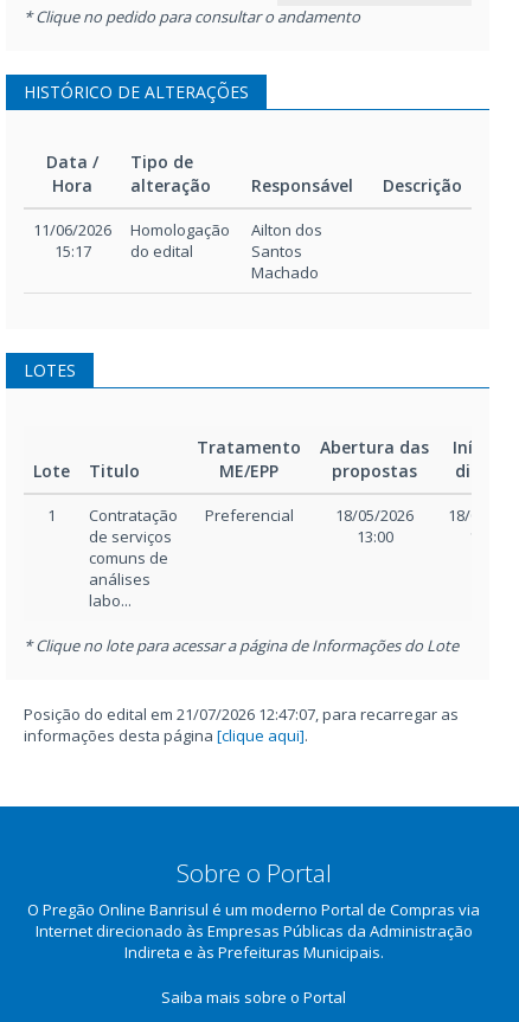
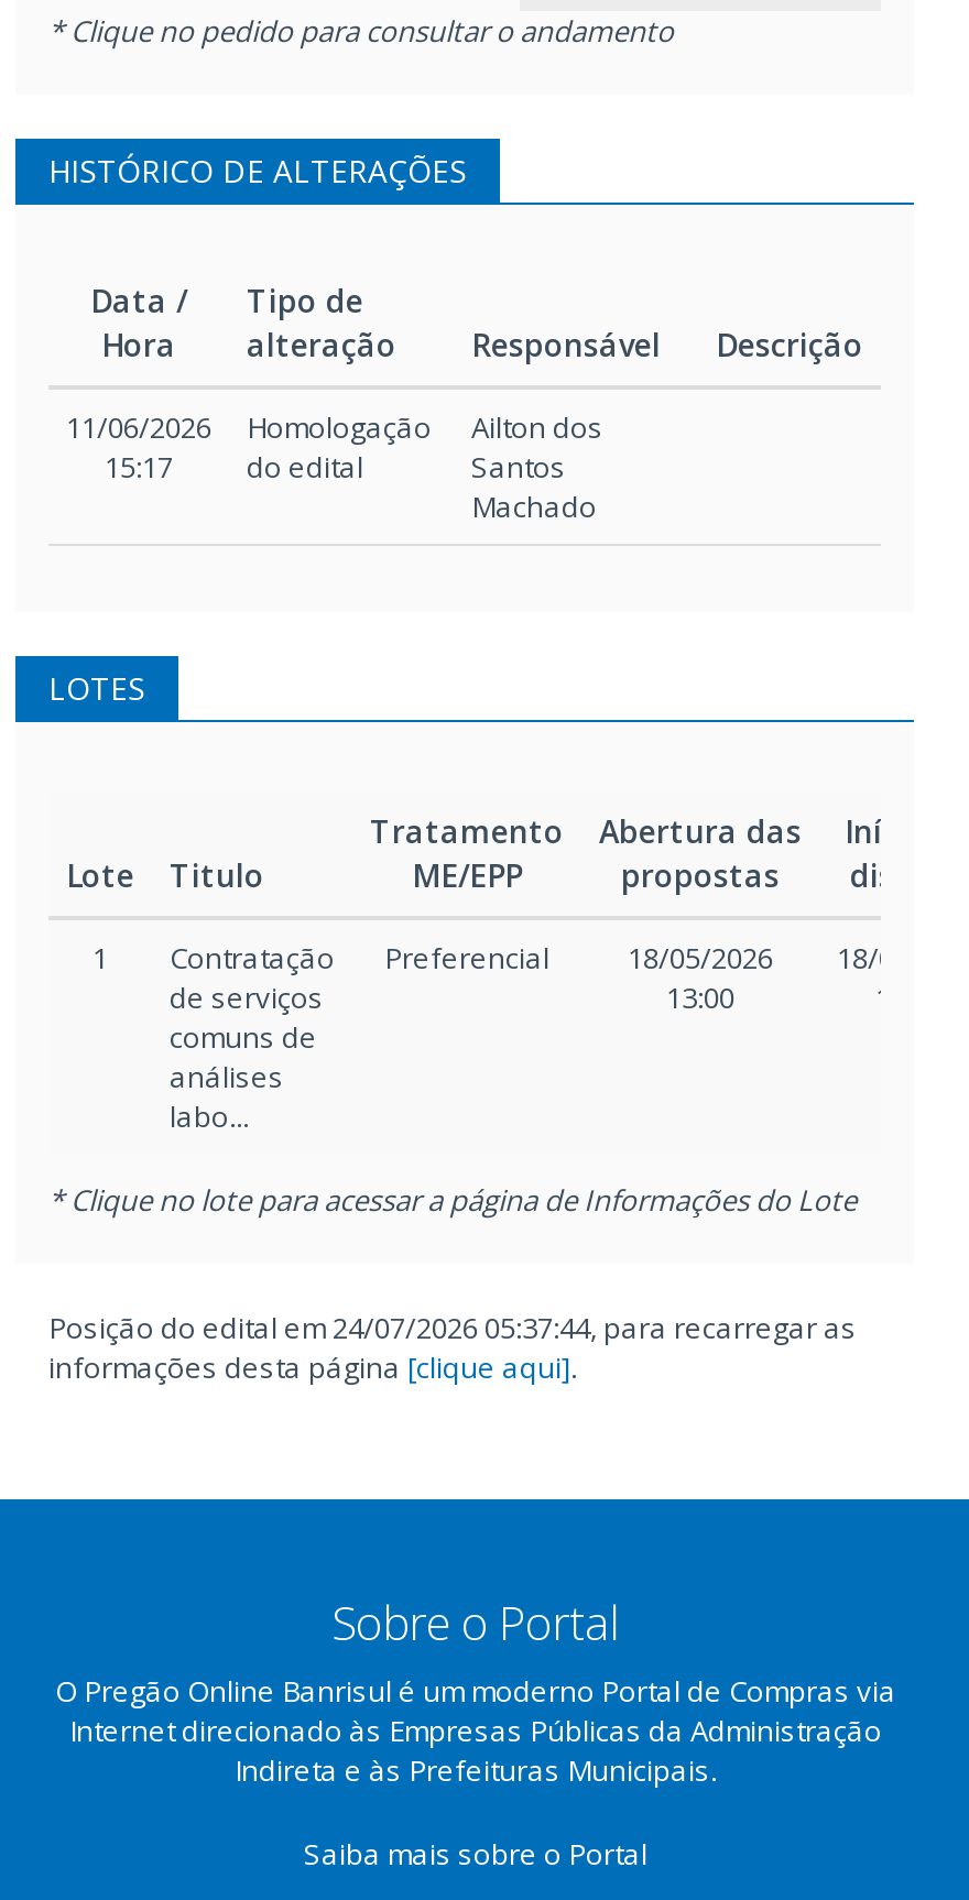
[24,703,459,725] Posição do edital em 21/07/2026 12:47:07, para recarregar as -> [48,1308,857,1347] Posição do edital em 24/07/2026 05:37:44, para recarregar as

